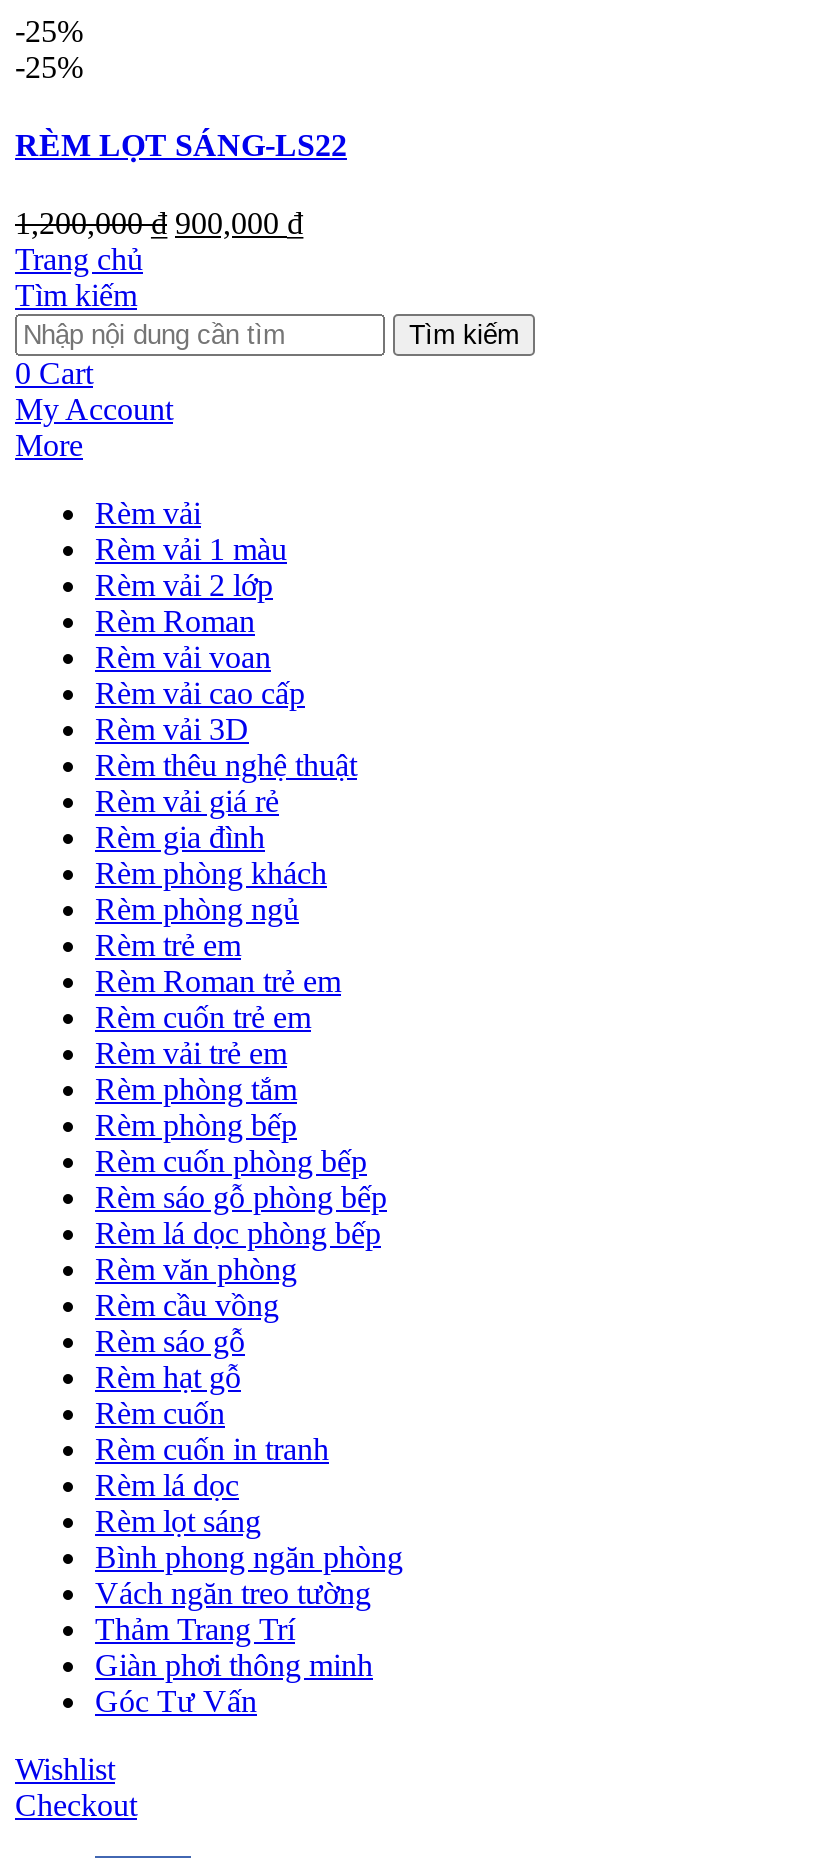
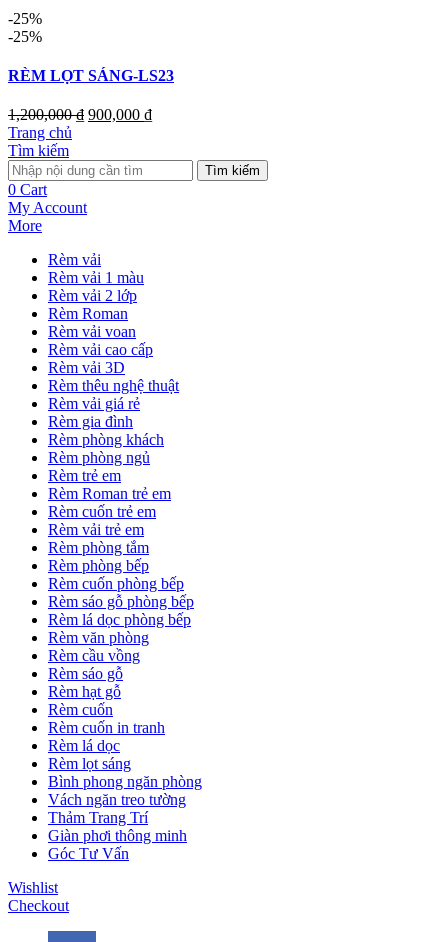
[15,128,347,162] RÈM LỌT SÁNG-LS22 -> [8,67,174,84] RÈM LỌT SÁNG-LS23

